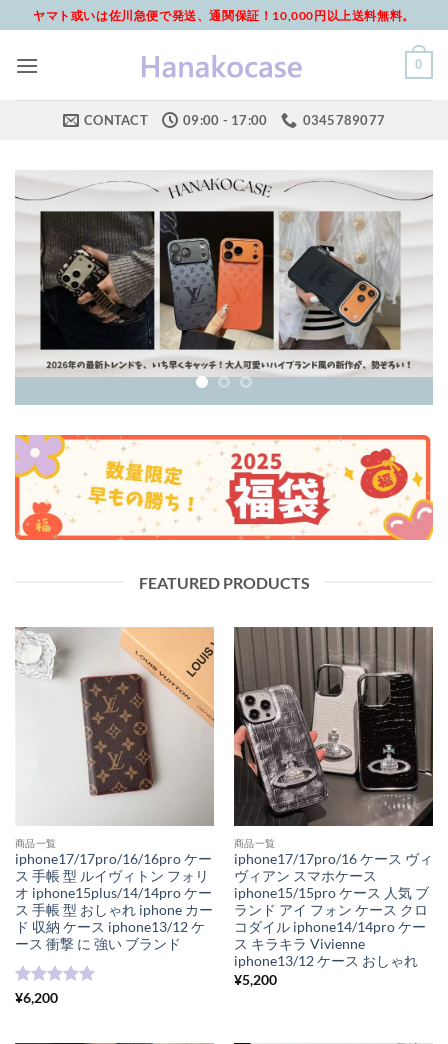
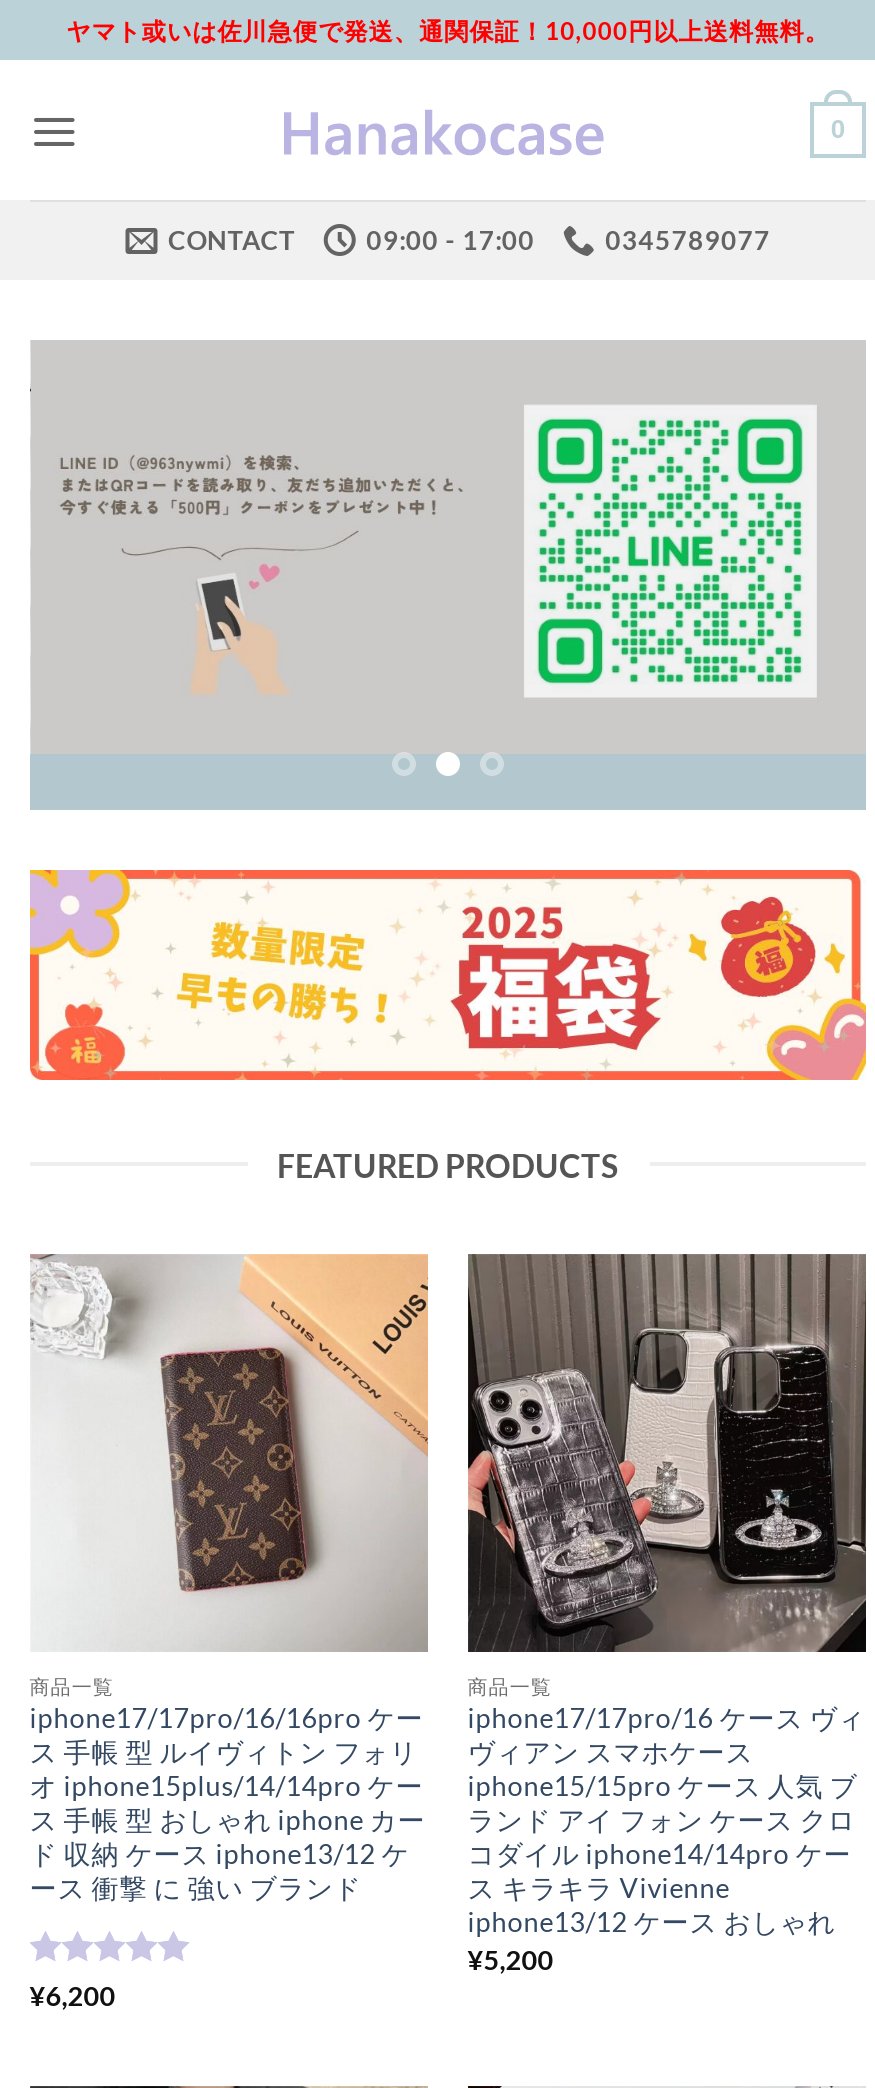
[16,172,432,387] [image] -> [34,342,864,774] [image]

